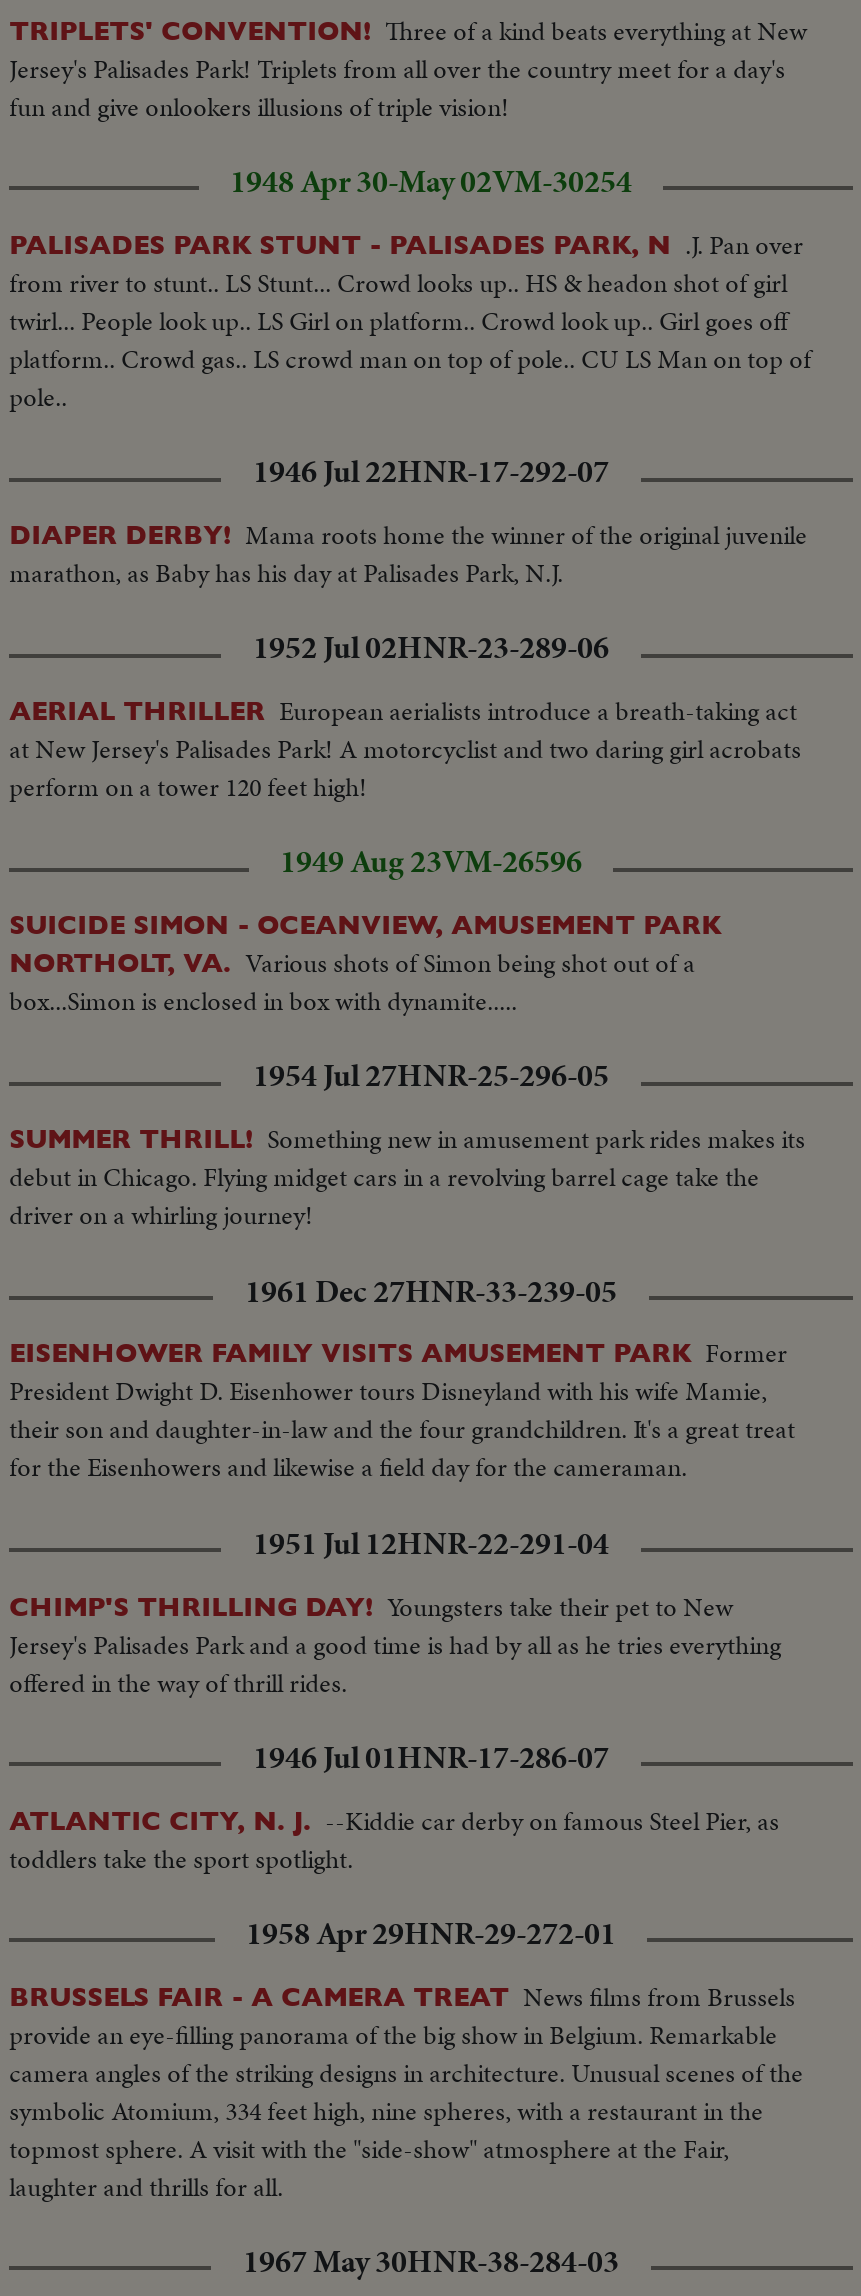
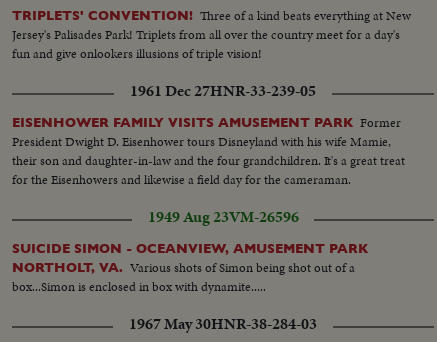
[9,161,811,1235] 1948 Apr 30-May 02VM-30254 | PALISADES PARK STUNT - PALISADES PARK, N .J. Pan over | from river to stunt.. LS Stunt... Crowd looks up.. HS & headon shot of girl | twirl... People look up.. LS Girl on platform.. Crowd look up.. Girl goes off | platform.. Crowd gas.. LS crowd man on top of pole.. CU LS Man on top of | pole.. | 1946 Jul 22HNR-17-292-07 | DIAPER DERBY! Mama roots home the winner of the original juvenile | marathon, as Baby has his day at Palisades Park, N.J. | 1952 Jul 02HNR-23-289-06 | AERIAL THRILLER European aerialists introduce a breath-taking act | at New Jersey's Palisades Park! A motorcyclist and two daring girl acrobats | perform on a tower 120 feet high! | 1954 Jul 27HNR-25-296-05 | SUMMER THRILL! Something new in amusement park rides makes its | debut in Chicago. Flying midget cars in a revolving barrel cage take the | driver on a whirling journey! -> none
moved [9,841,721,1021] -> [12,206,368,296]: 1949 Aug 23VM-26596 | SUICIDE SIMON - OCEANVIEW, AMUSEMENT PARK | NORTHOLT, VA. Various shots of Simon being shot out of a | box...Simon is enclosed in box with dynamite.....
[9,1521,803,2205] 1951 Jul 12HNR-22-291-04 | CHIMP'S THRILLING DAY! Youngsters take their pet to New | Jersey's Palisades Park and a good time is had by all as he tries everything | offered in the way of thrill rides. | 1946 Jul 01HNR-17-286-07 | ATLANTIC CITY, N. J. --Kiddie car derby on famous Steel Pier, as | toddlers take the sport spotlight. | 1958 Apr 29HNR-29-272-01 | BRUSSELS FAIR - A CAMERA TREAT News films from Brussels | provide an eye-filling panorama of the big show in Belgium. Remarkable | camera angles of the striking designs in architecture. Unusual scenes of the | symbolic Atomium, 334 feet high, nine spheres, with a restaurant in the | topmost sphere. A visit with the "side-show" atmosphere at the Fair, | laughter and thrills for all. -> none

